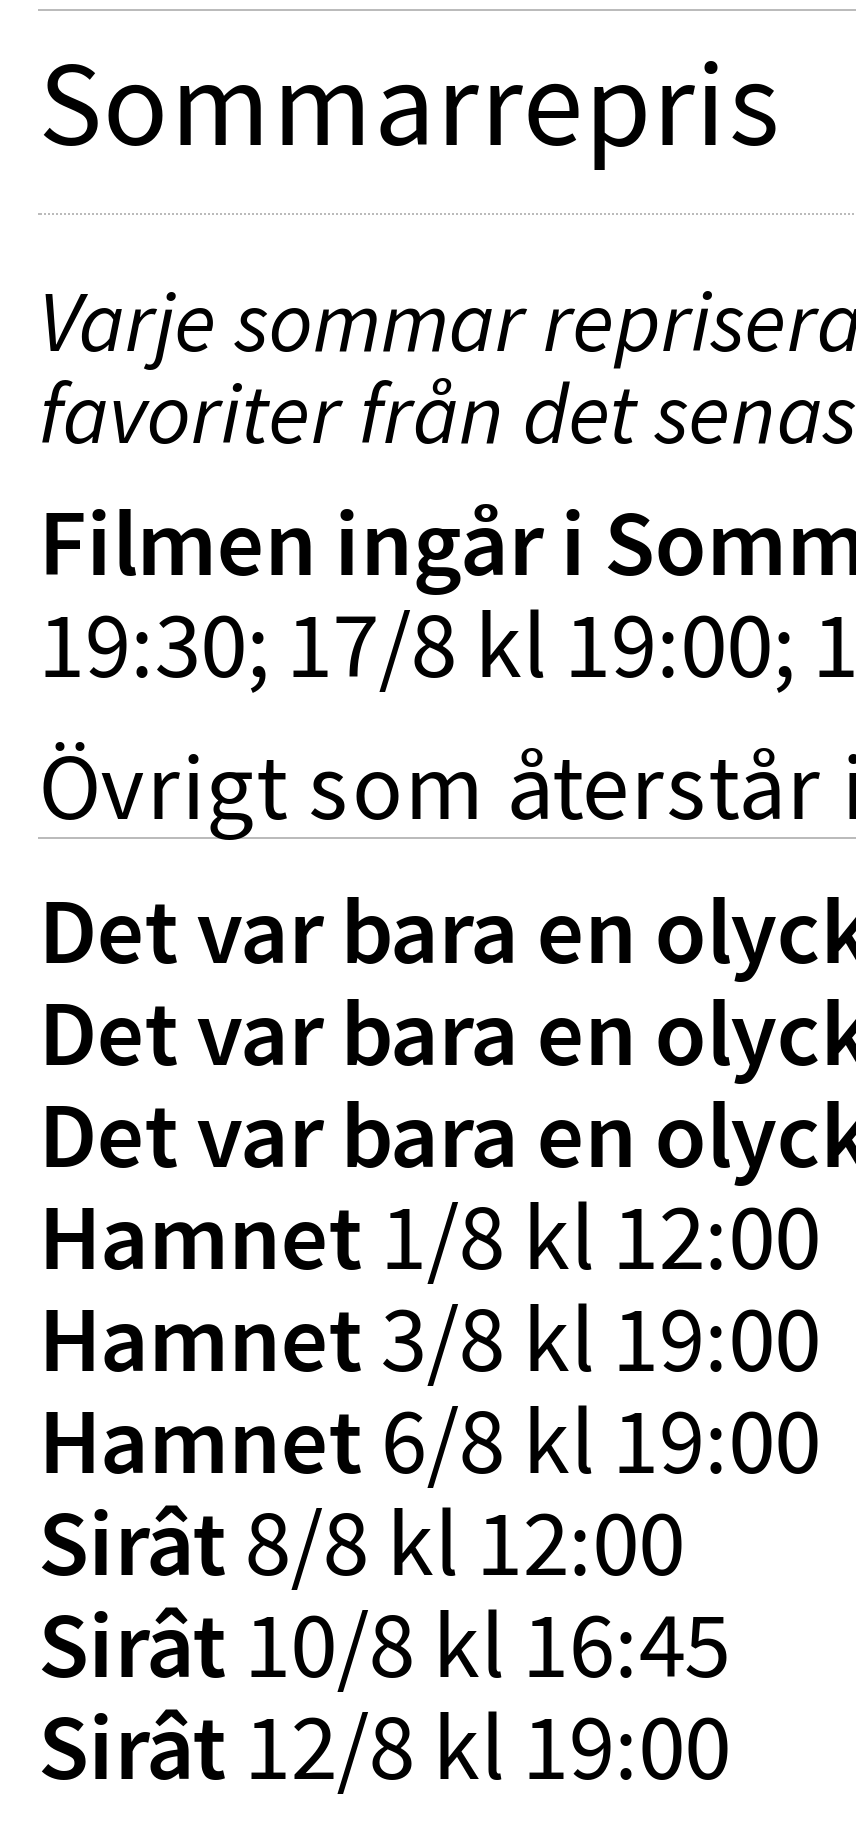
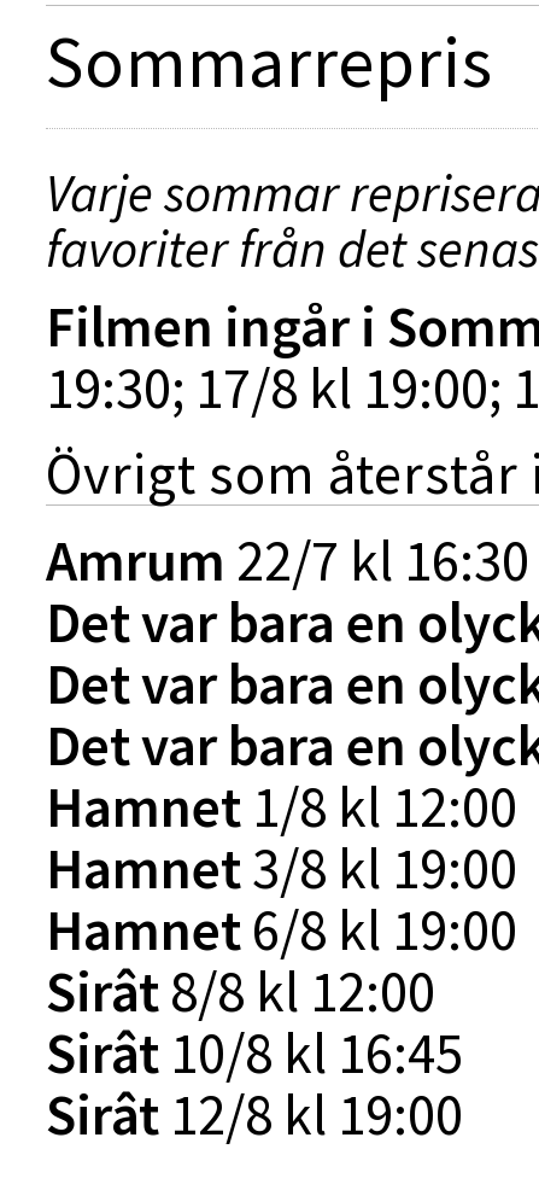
none -> [46,525,530,596] Amrum 22/7 kl 16:30

